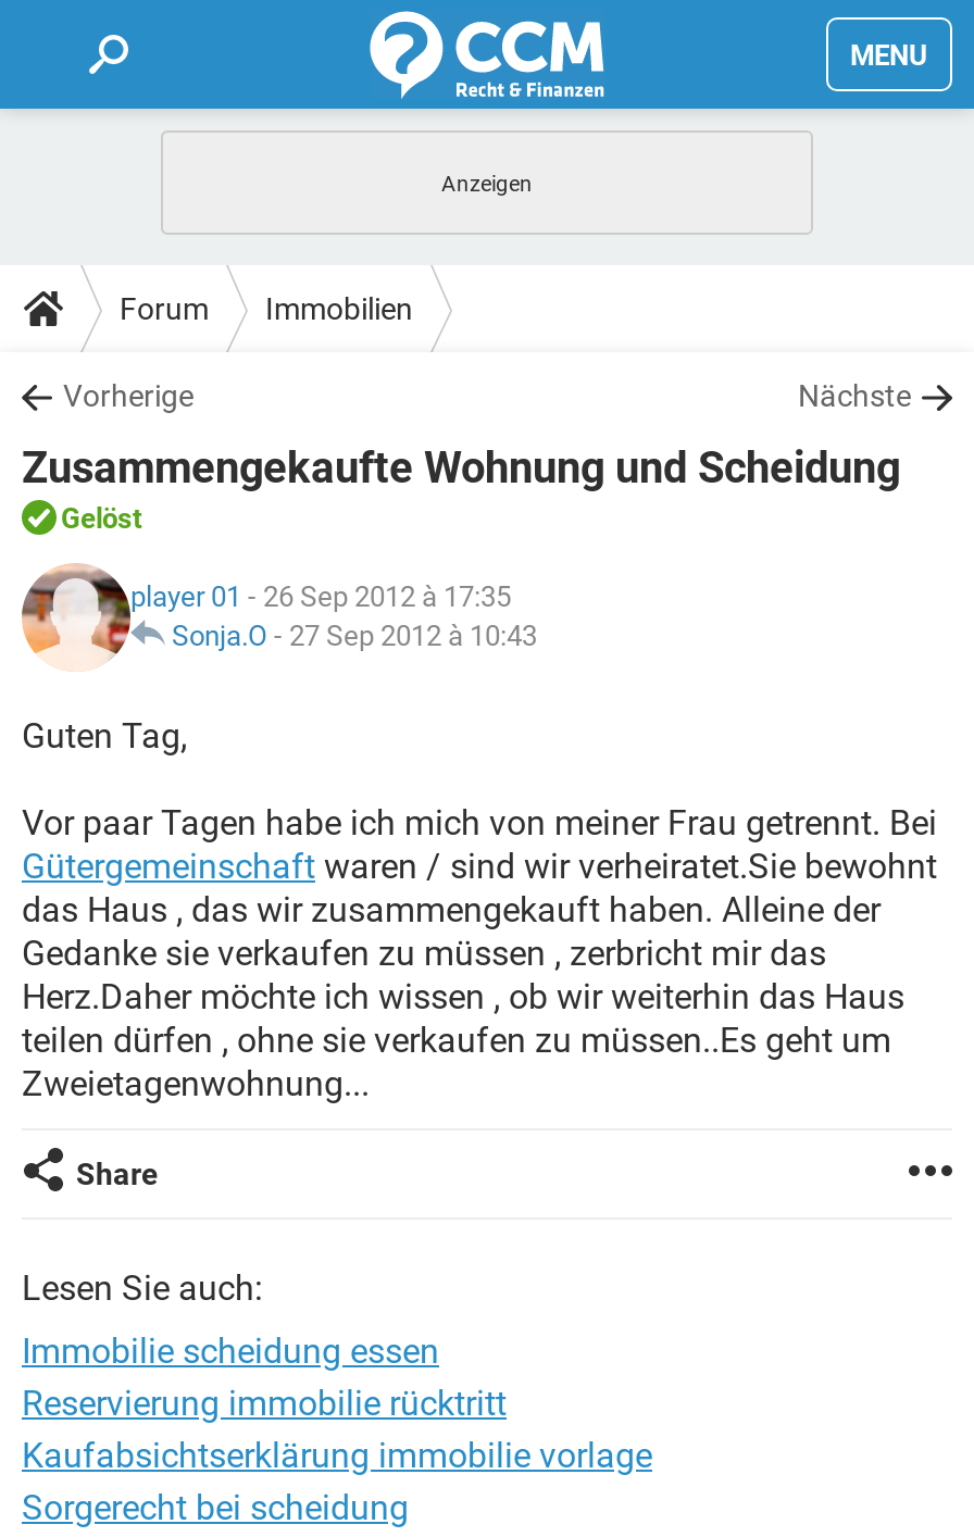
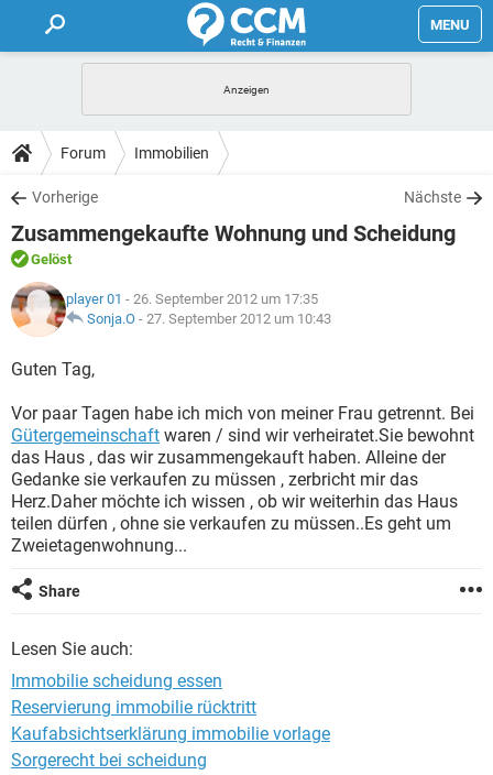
[130,580,511,613] player 01 - 26 Sep 2012 à 17:35 -> [66,291,318,307] player 01 - 26. September 2012 um 17:35
[172,620,537,652] Sonja.O - 27 Sep 2012 à 10:43 -> [87,310,331,327] Sonja.O - 27. September 2012 um 10:43

